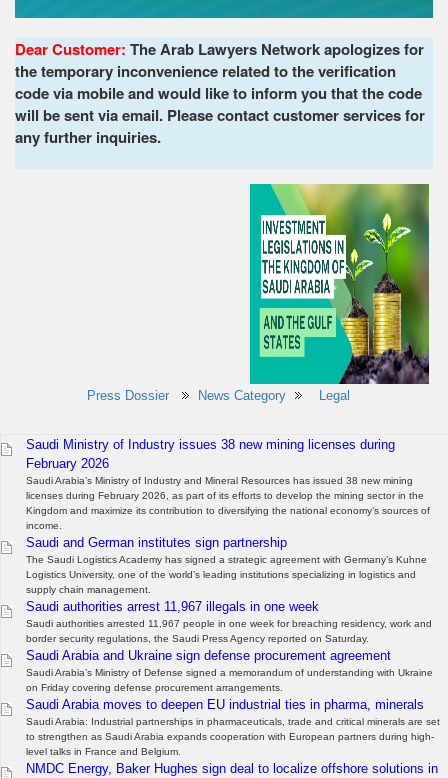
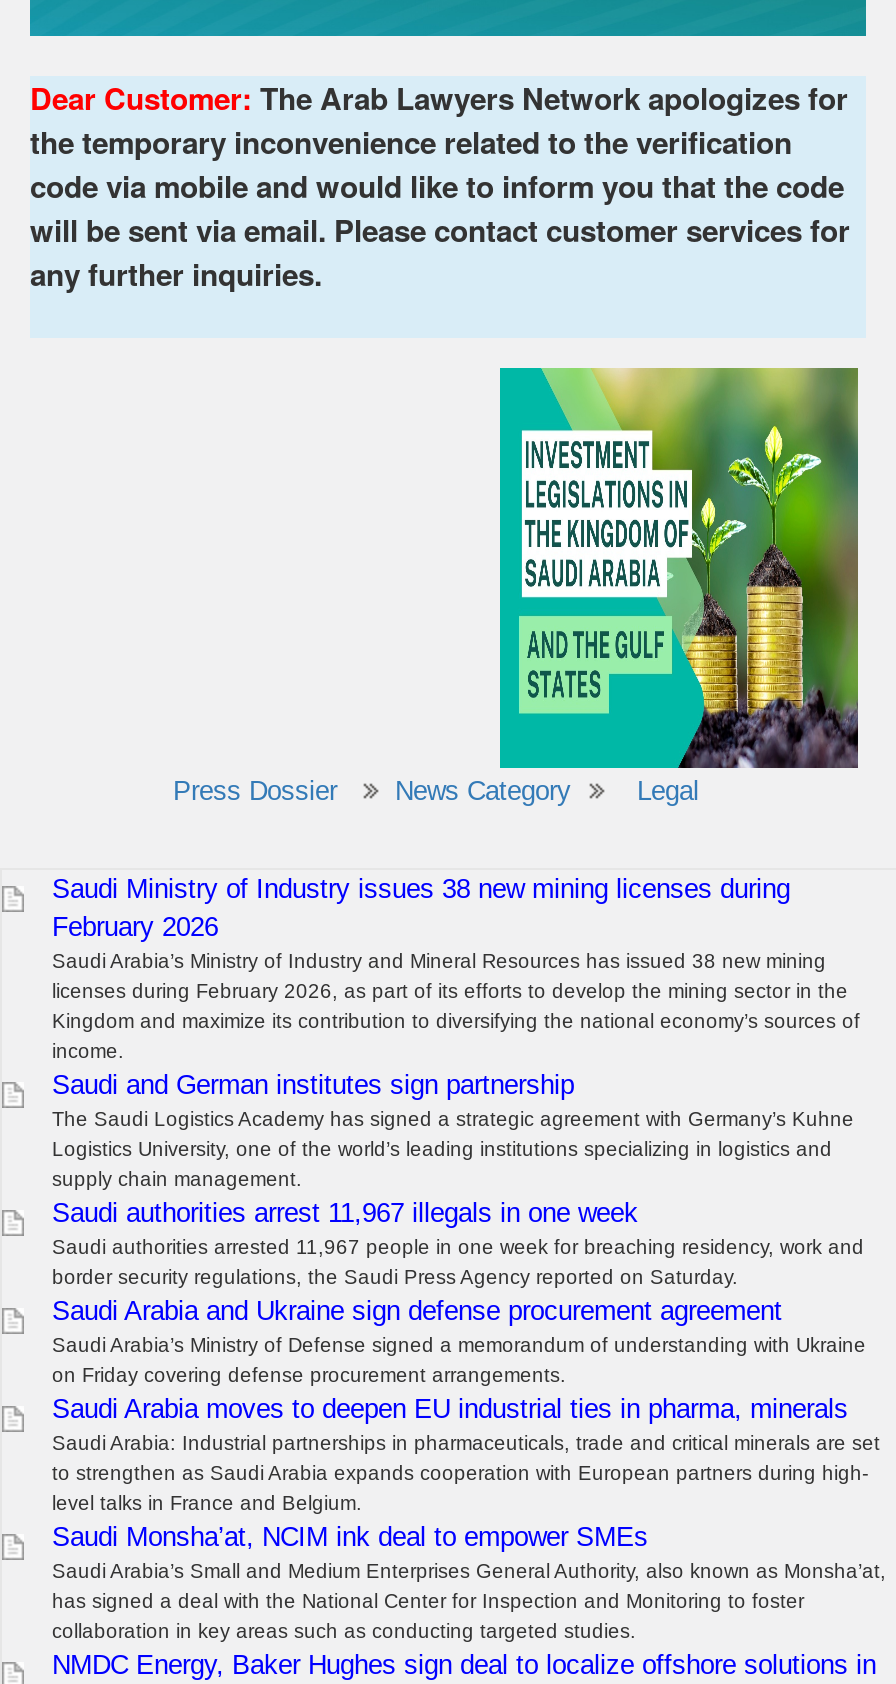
none -> [52,1521,886,1641] Saudi Monsha’at, NCIM ink deal to empower SMEs | Saudi Arabia’s Small and Medium Enterprises General Authority, also known as Monsha’at, | has signed a deal with the National Center for Inspection and Monitoring to foster | collaboration in key areas such as conducting targeted studies.

